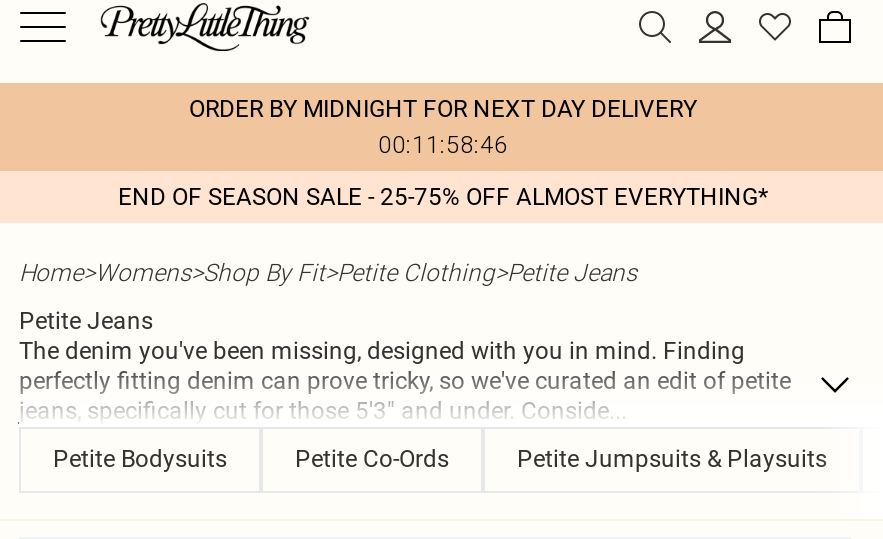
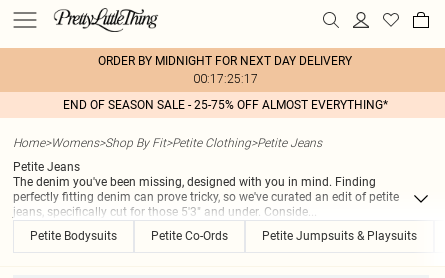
[378,129,508,159] 00:11:58:46 -> [192,71,257,86] 00:17:25:17

